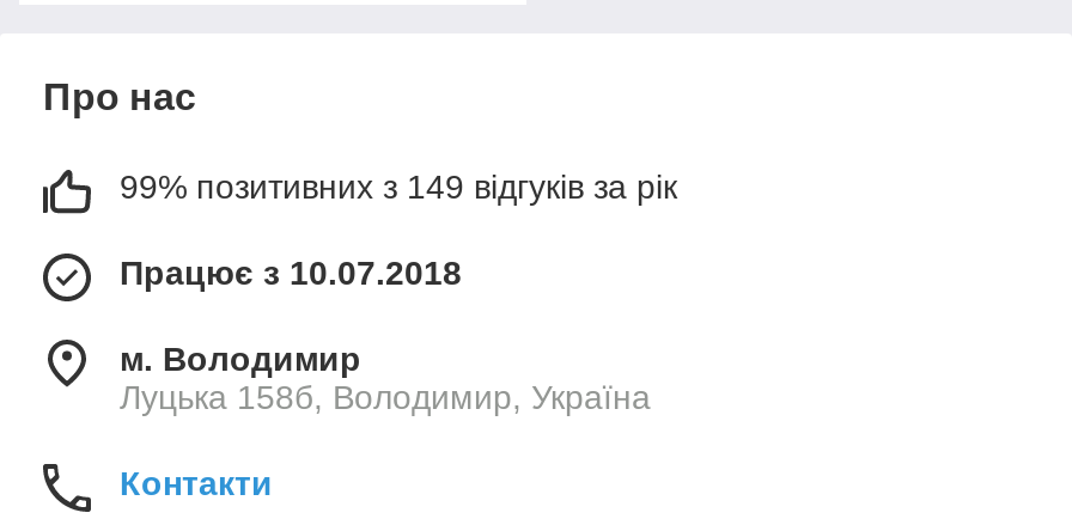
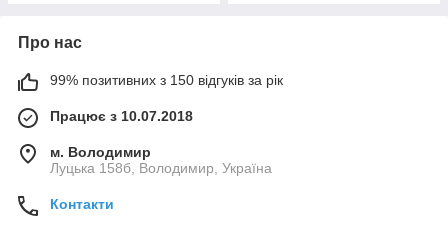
[120,167,677,205] 99% позитивних з 149 відгуків за рік -> [50,72,283,88] 99% позитивних з 150 відгуків за рік

